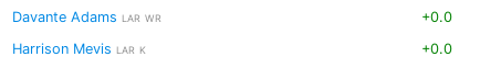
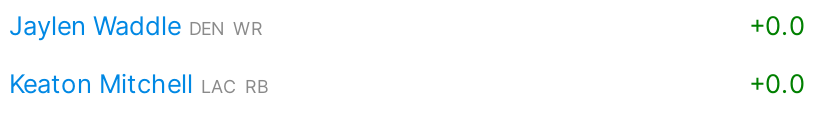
[12,9,161,25] Davante Adams LAR WR -> [9,11,263,41] Jaylen Waddle DEN WR
[12,40,146,57] Harrison Mevis LAR K -> [9,69,269,99] Keaton Mitchell LAC RB

